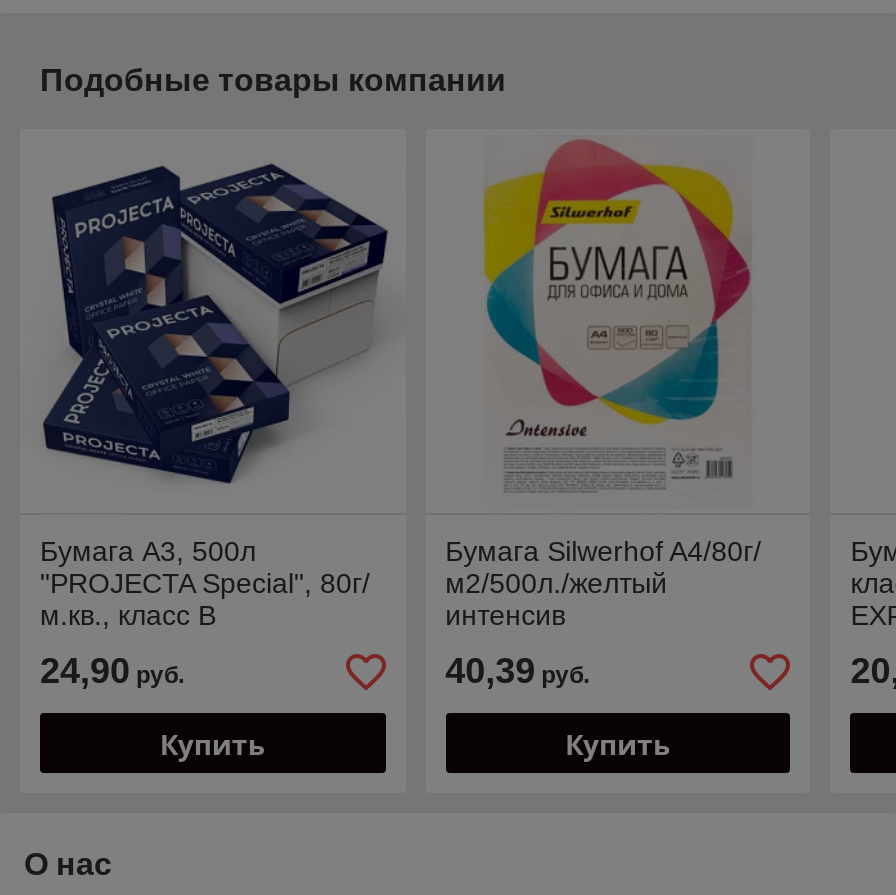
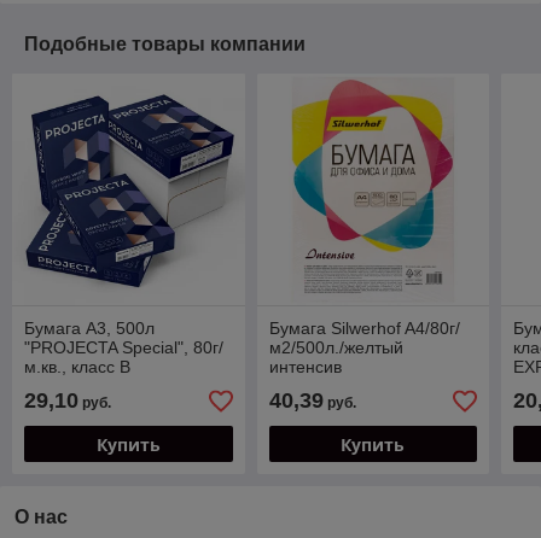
[40,652,184,692] 24,90 руб. -> [24,389,111,413] 29,10 руб.

